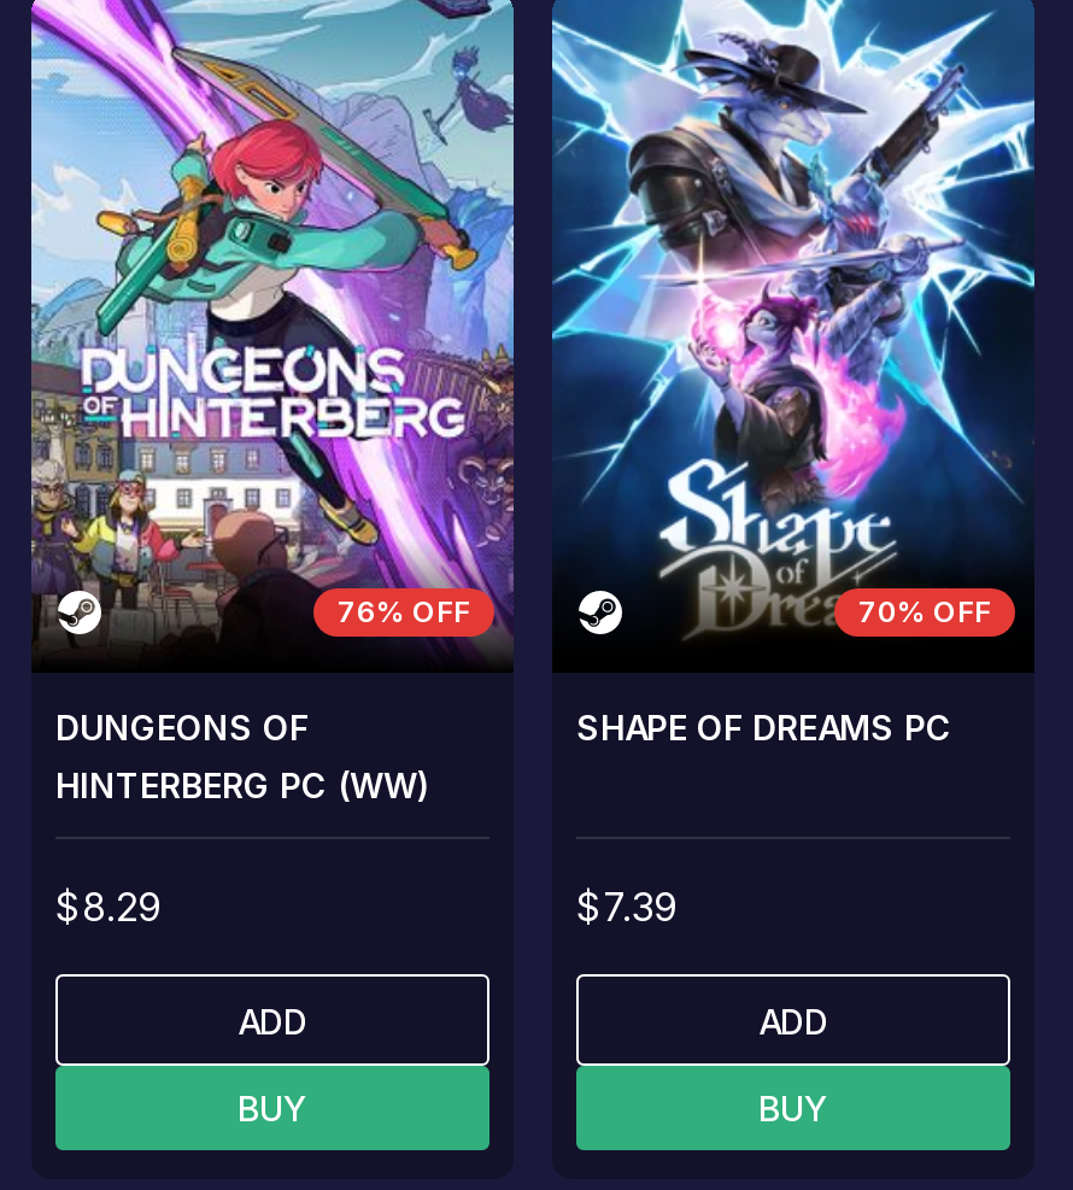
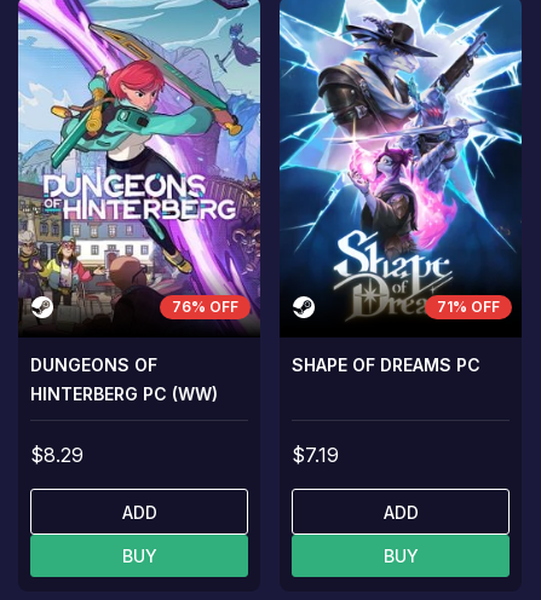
[858,594,991,630] 70% OFF -> [437,298,500,316] 71% OFF
[576,884,678,932] $7.39 -> [292,443,339,467] $7.19

